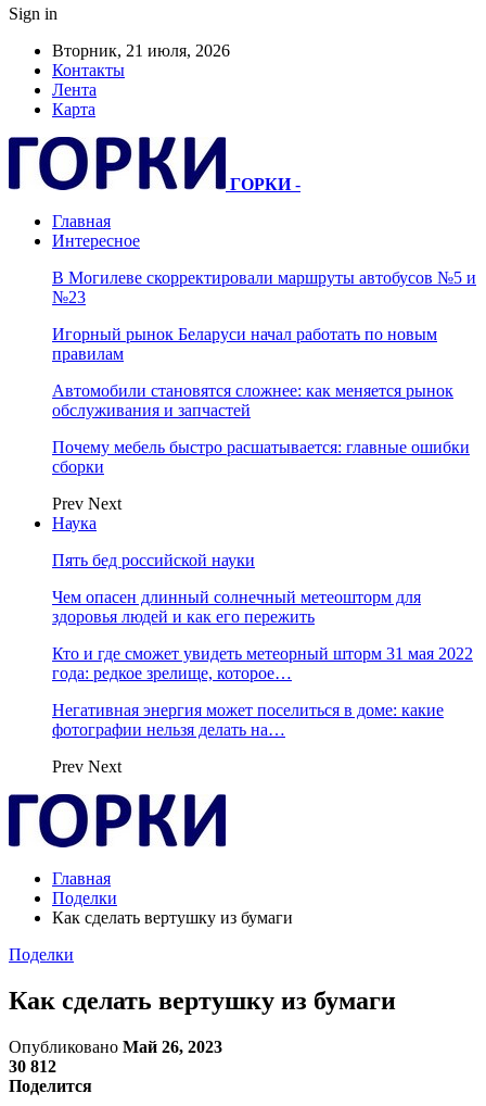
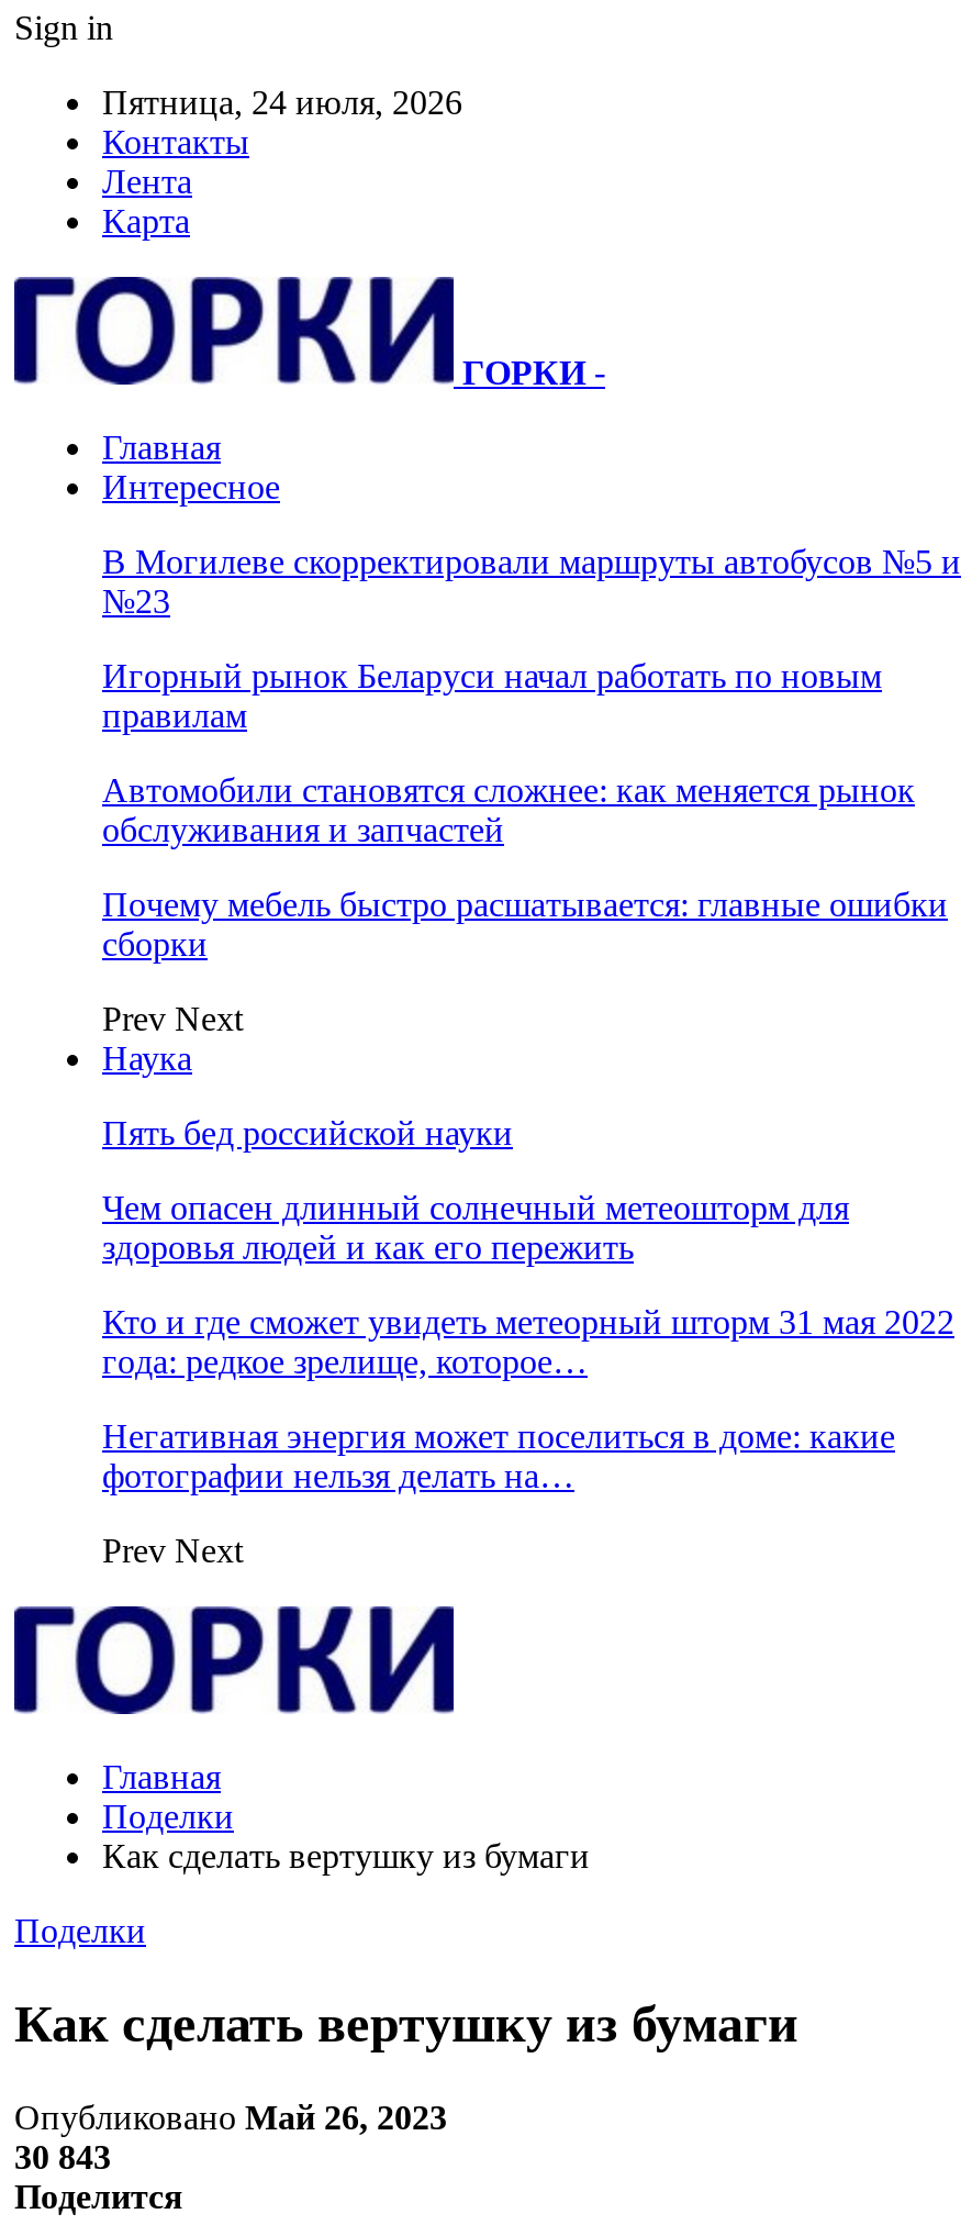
[52,41,230,60] Вторник, 21 июля, 2026 -> [102,84,462,121] Пятница, 24 июля, 2026
[9,1057,56,1075] 30 812 -> [14,2138,111,2175] 30 843

